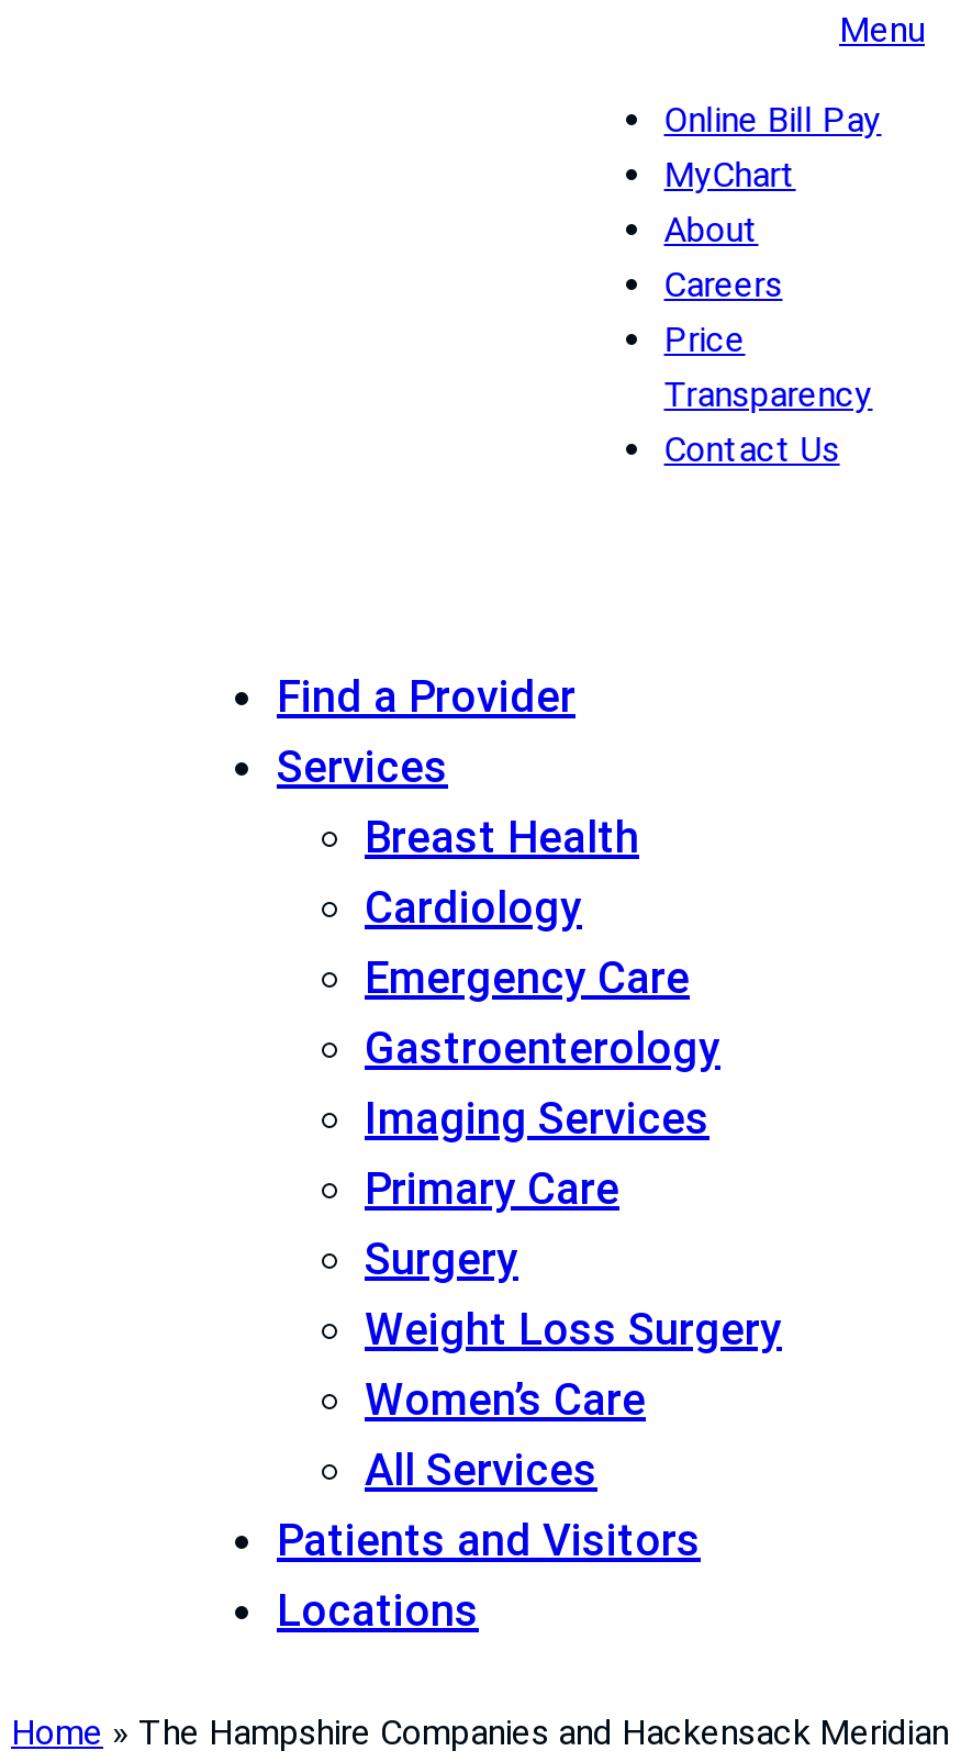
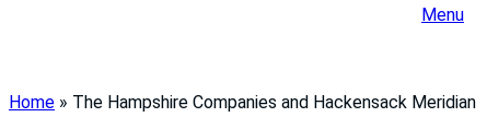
[664,99,881,470] Online Bill Pay | MyChart | About | Careers | Price | Transparency | Contact Us -> none
[277,670,782,1637] Find a Provider | Services | Breast Health | Cardiology | Emergency Care | Gastroenterology | Imaging Services | Primary Care | Surgery | Weight Loss Surgery | Women’s Care | All Services | Patients and Visitors | Locations -> none

